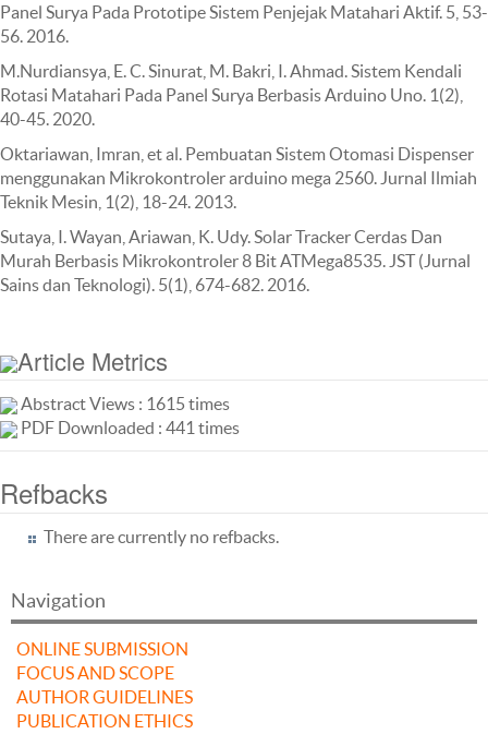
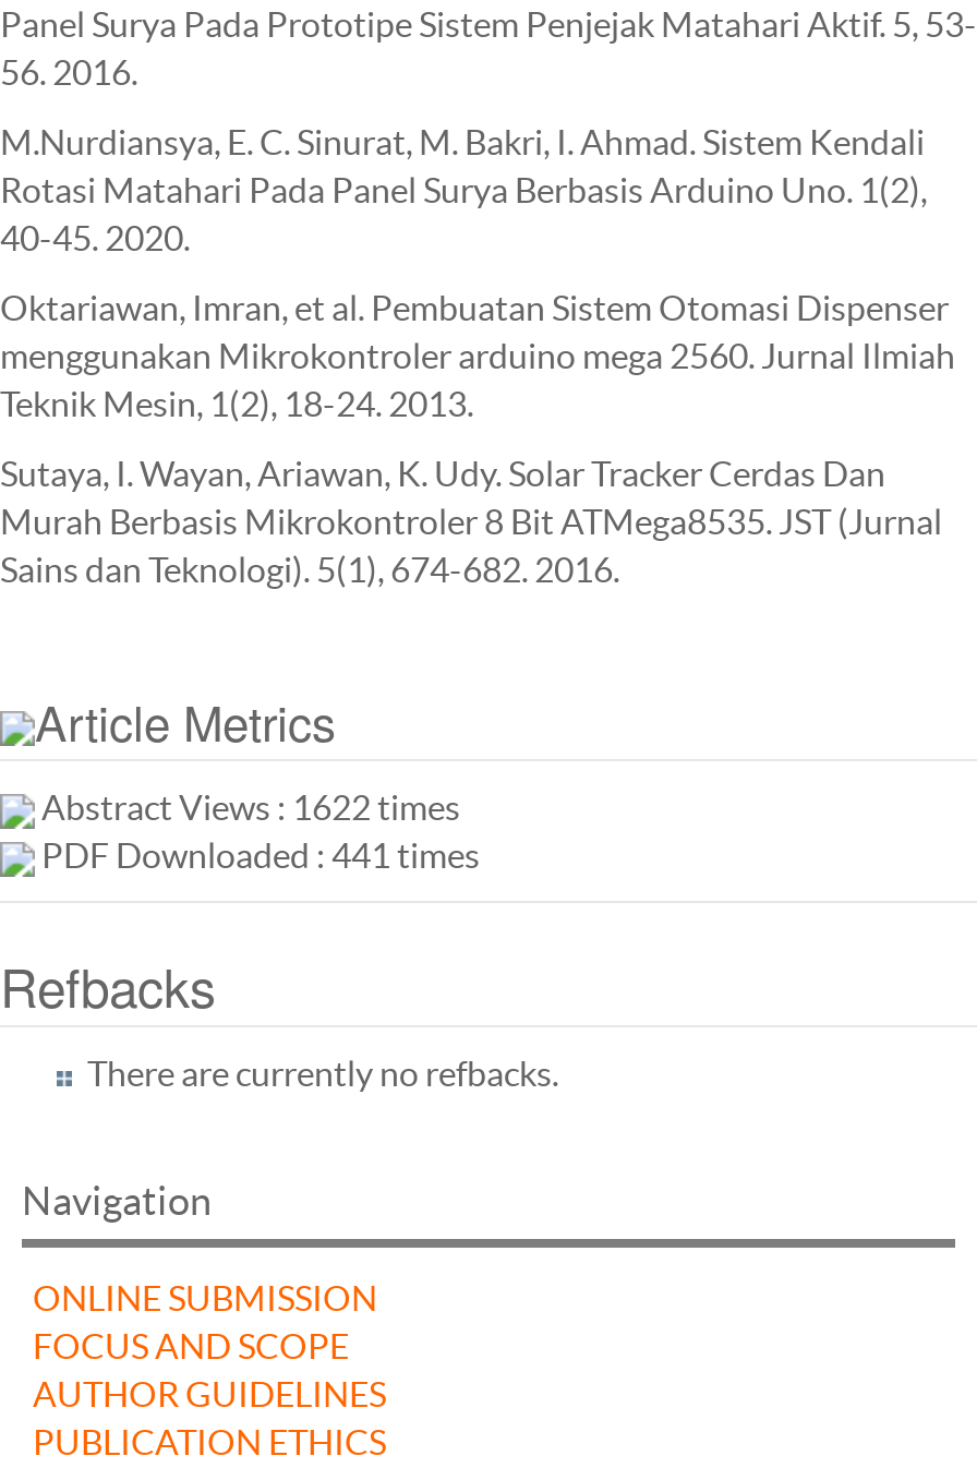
[17,394,230,413] Abstract Views : 1615 times -> [35,787,460,826] Abstract Views : 1622 times

